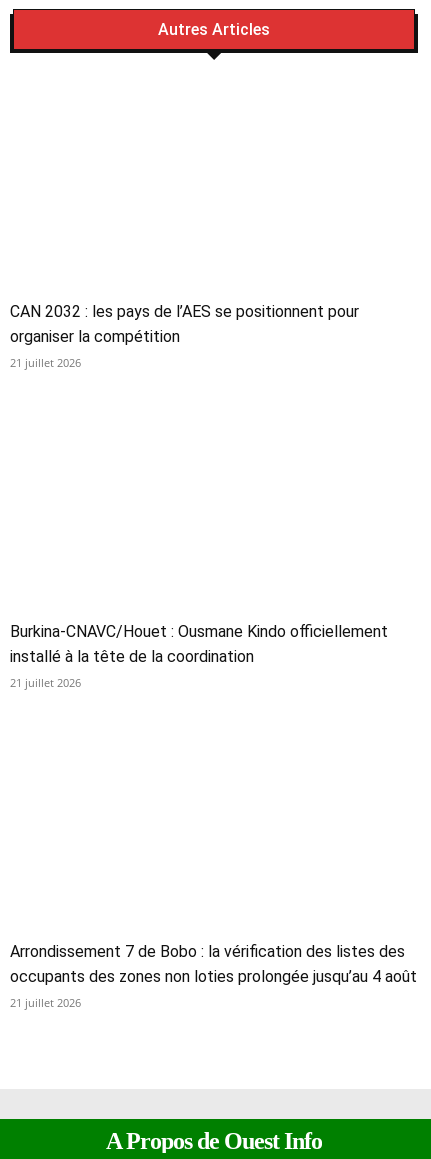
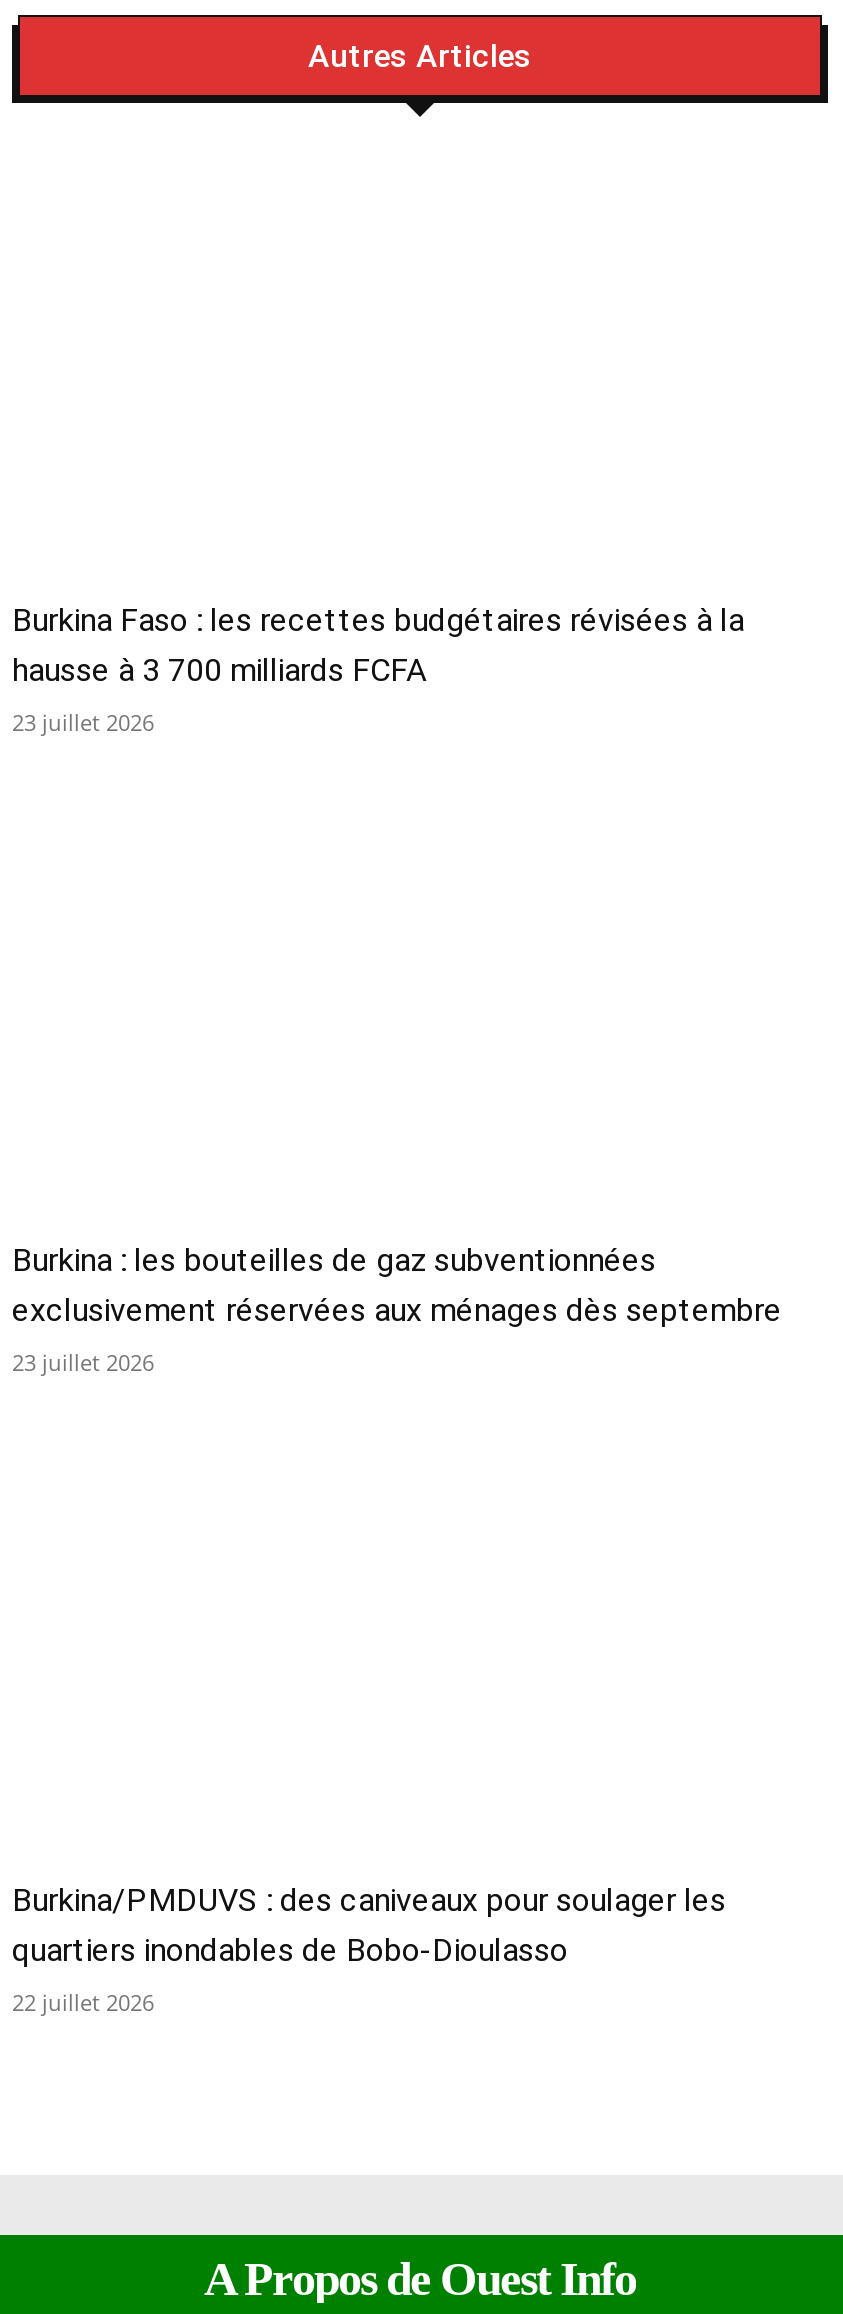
[10,302,359,346] CAN 2032 : les pays de l’AES se positionnent pour | organiser la compétition -> [12,601,744,689] Burkina Faso : les recettes budgétaires révisées à la | hausse à 3 700 milliards FCFA
[10,355,81,370] 21 juillet 2026 -> [12,707,154,737] 23 juillet 2026
[10,622,388,666] Burkina-CNAVC/Houet : Ousmane Kindo officiellement | installé à la tête de la coordination -> [12,1241,782,1329] Burkina : les bouteilles de gaz subventionnées | exclusivement réservées aux ménages dès septembre
[10,675,81,690] 21 juillet 2026 -> [12,1347,154,1377] 23 juillet 2026
[10,942,417,986] Arrondissement 7 de Bobo : la vérification des listes des | occupants des zones non loties prolongée jusqu’au 4 août -> [12,1881,726,1969] Burkina/PMDUVS : des caniveaux pour soulager les | quartiers inondables de Bobo-Dioulasso
[10,995,81,1010] 21 juillet 2026 -> [12,1987,154,2017] 22 juillet 2026

